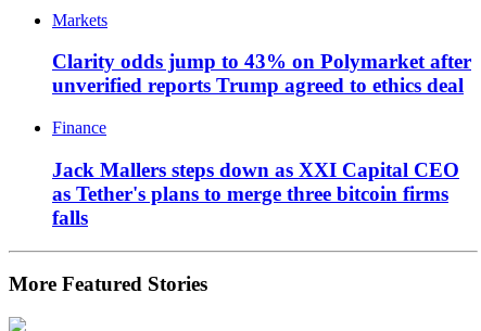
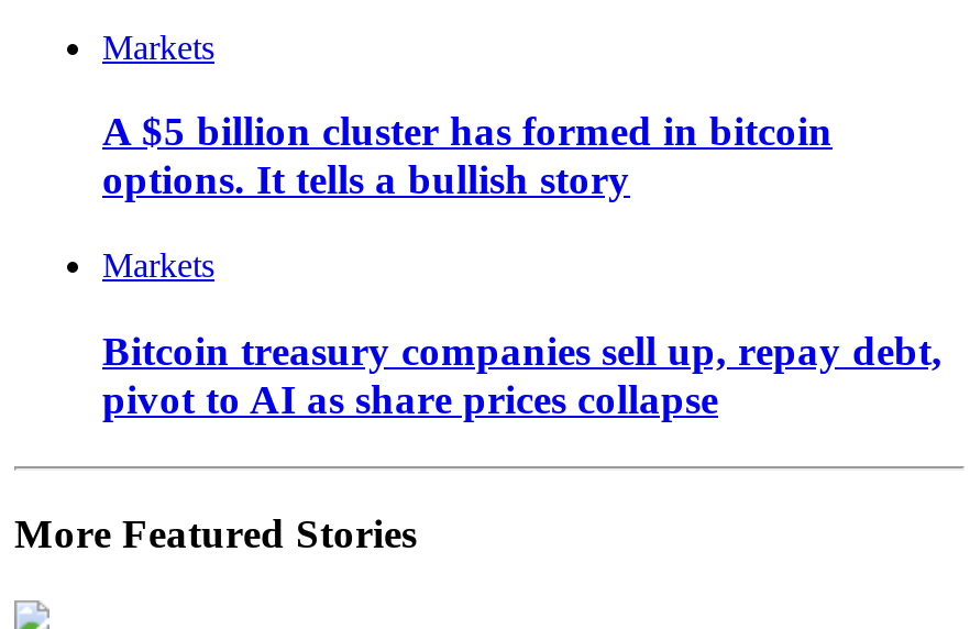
[52,50,471,97] Clarity odds jump to 43% on Polymarket after | unverified reports Trump agreed to ethics deal -> [102,109,833,203] A $5 billion cluster has formed in bitcoin | options. It tells a bullish story
[52,119,106,137] Finance -> [102,247,214,284] Markets
[52,158,459,229] Jack Mallers steps down as XXI Capital CEO | as Tether's plans to merge three bitcoin firms | falls -> [102,327,943,422] Bitcoin treasury companies sell up, repay debt, | pivot to AI as share prices collapse

